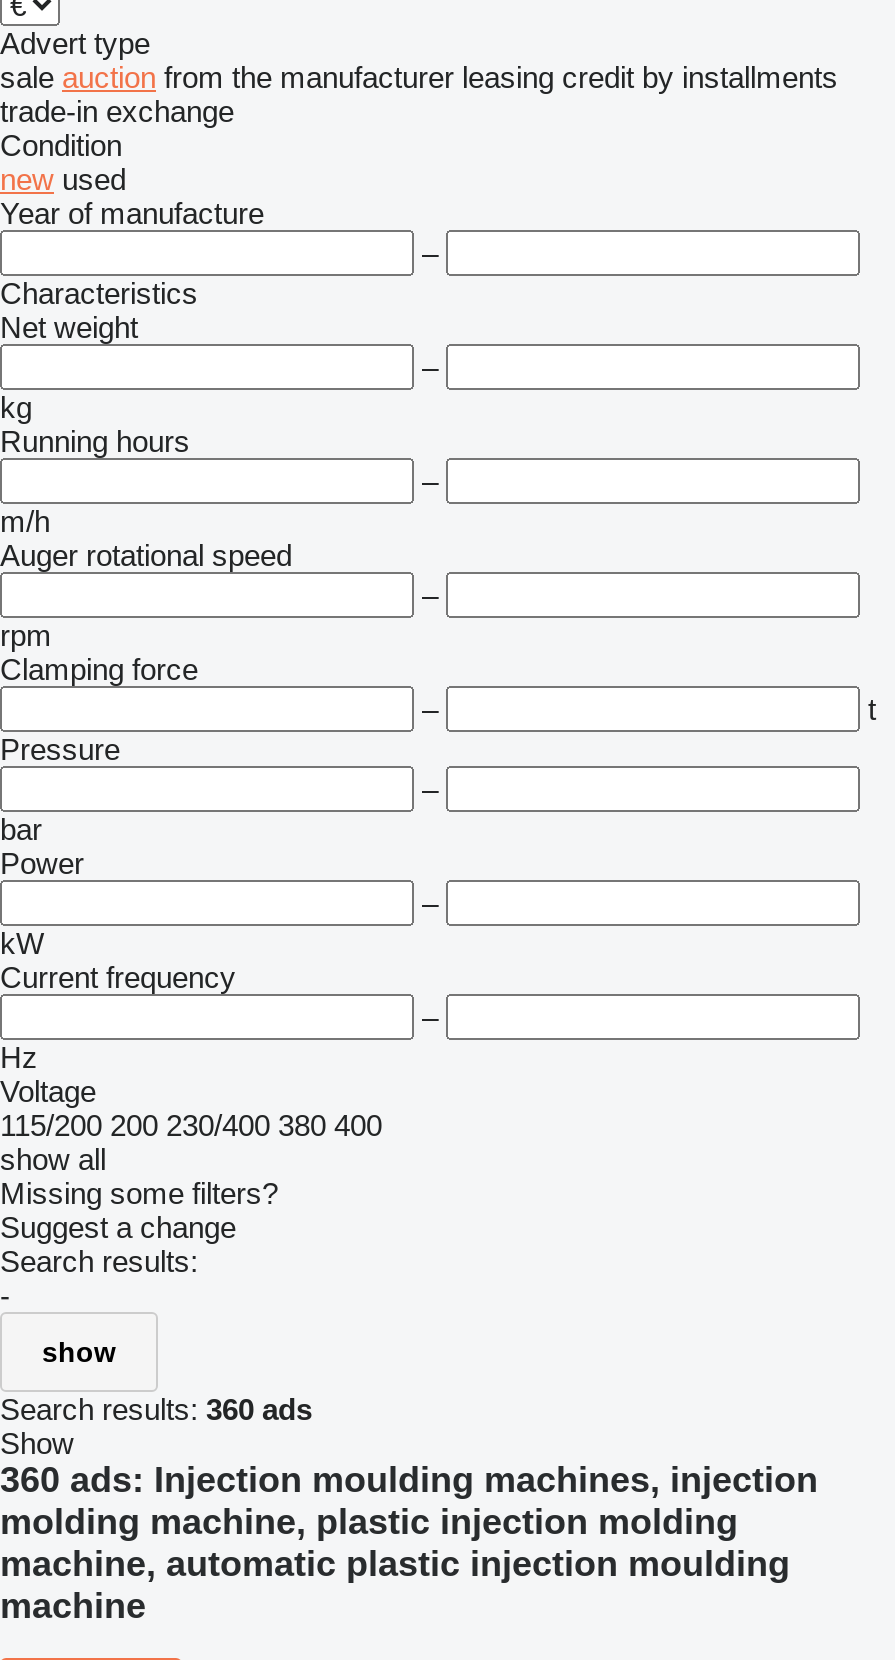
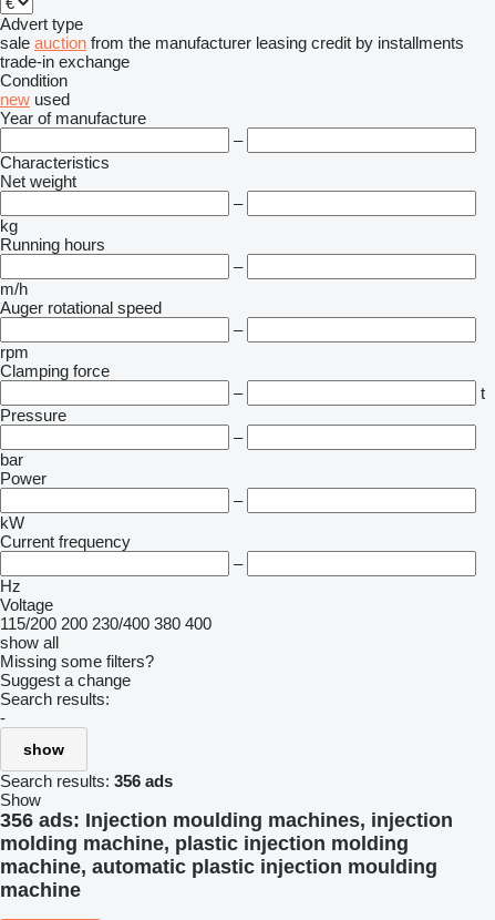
[0,1392,312,1426] Search results: 360 ads -> [0,771,173,790] Search results: 356 ads
[0,1460,818,1500] 360 ads: Injection moulding machines, injection -> [0,809,453,831] 356 ads: Injection moulding machines, injection

